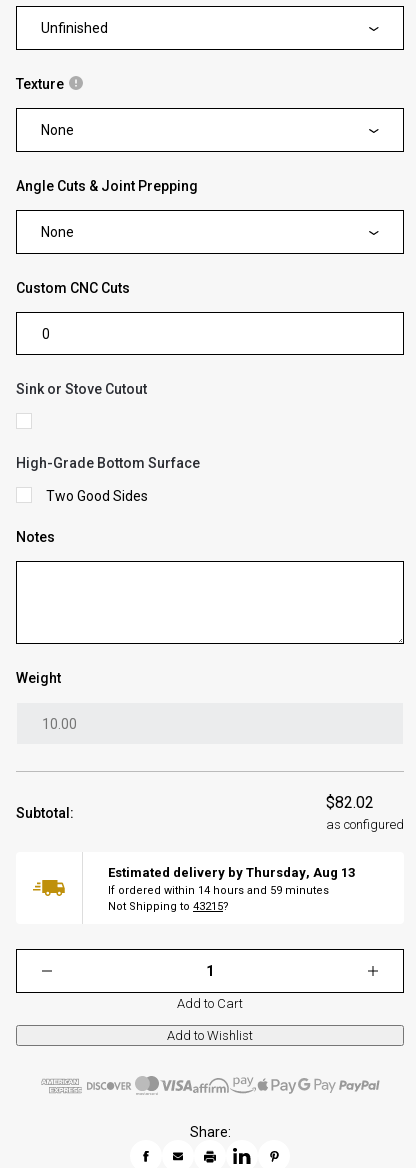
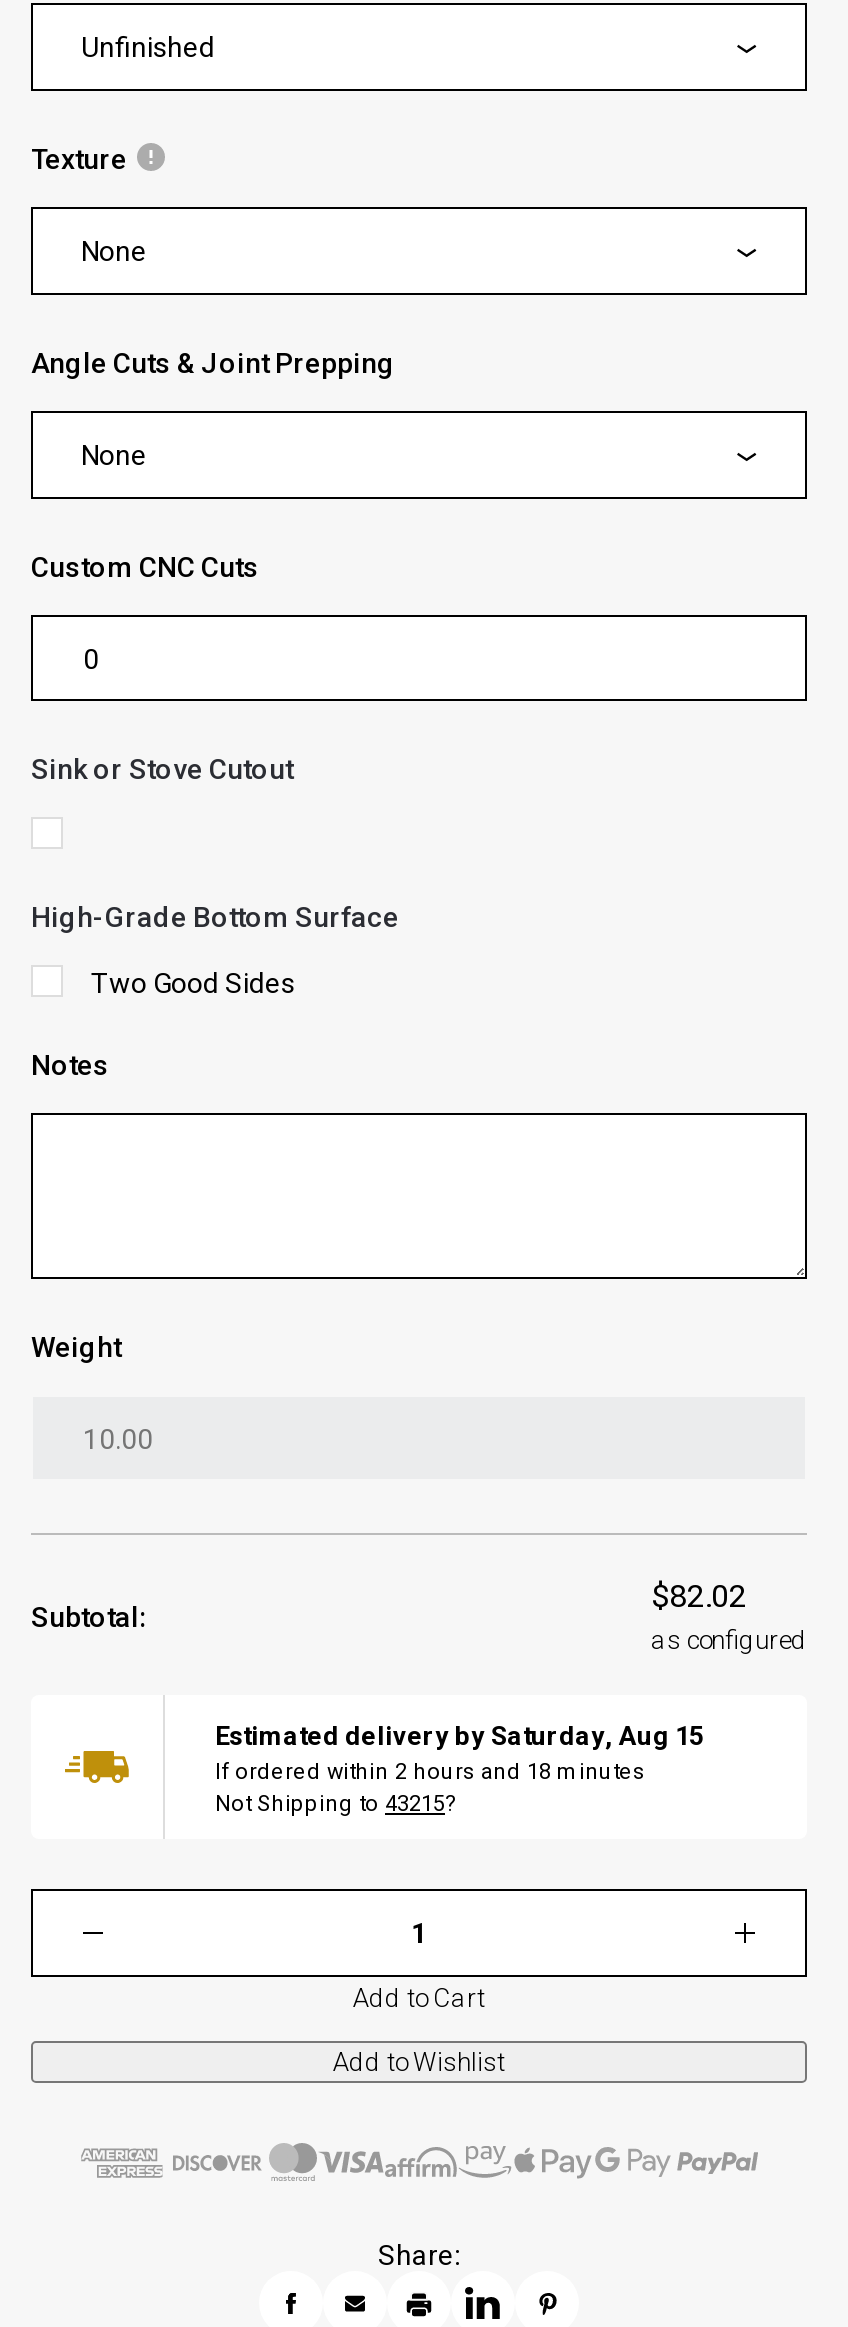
[108,865,355,880] Estimated delivery by Thursday, Aug 13 -> [215,1720,703,1750] Estimated delivery by Saturday, Aug 15
[108,884,329,897] If ordered within 14 hours and 59 minutes -> [215,1758,645,1784] If ordered within 2 hours and 18 minutes

